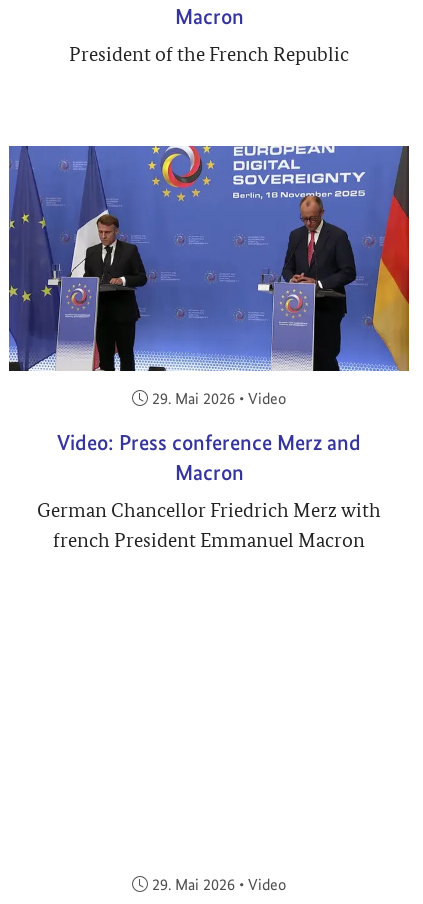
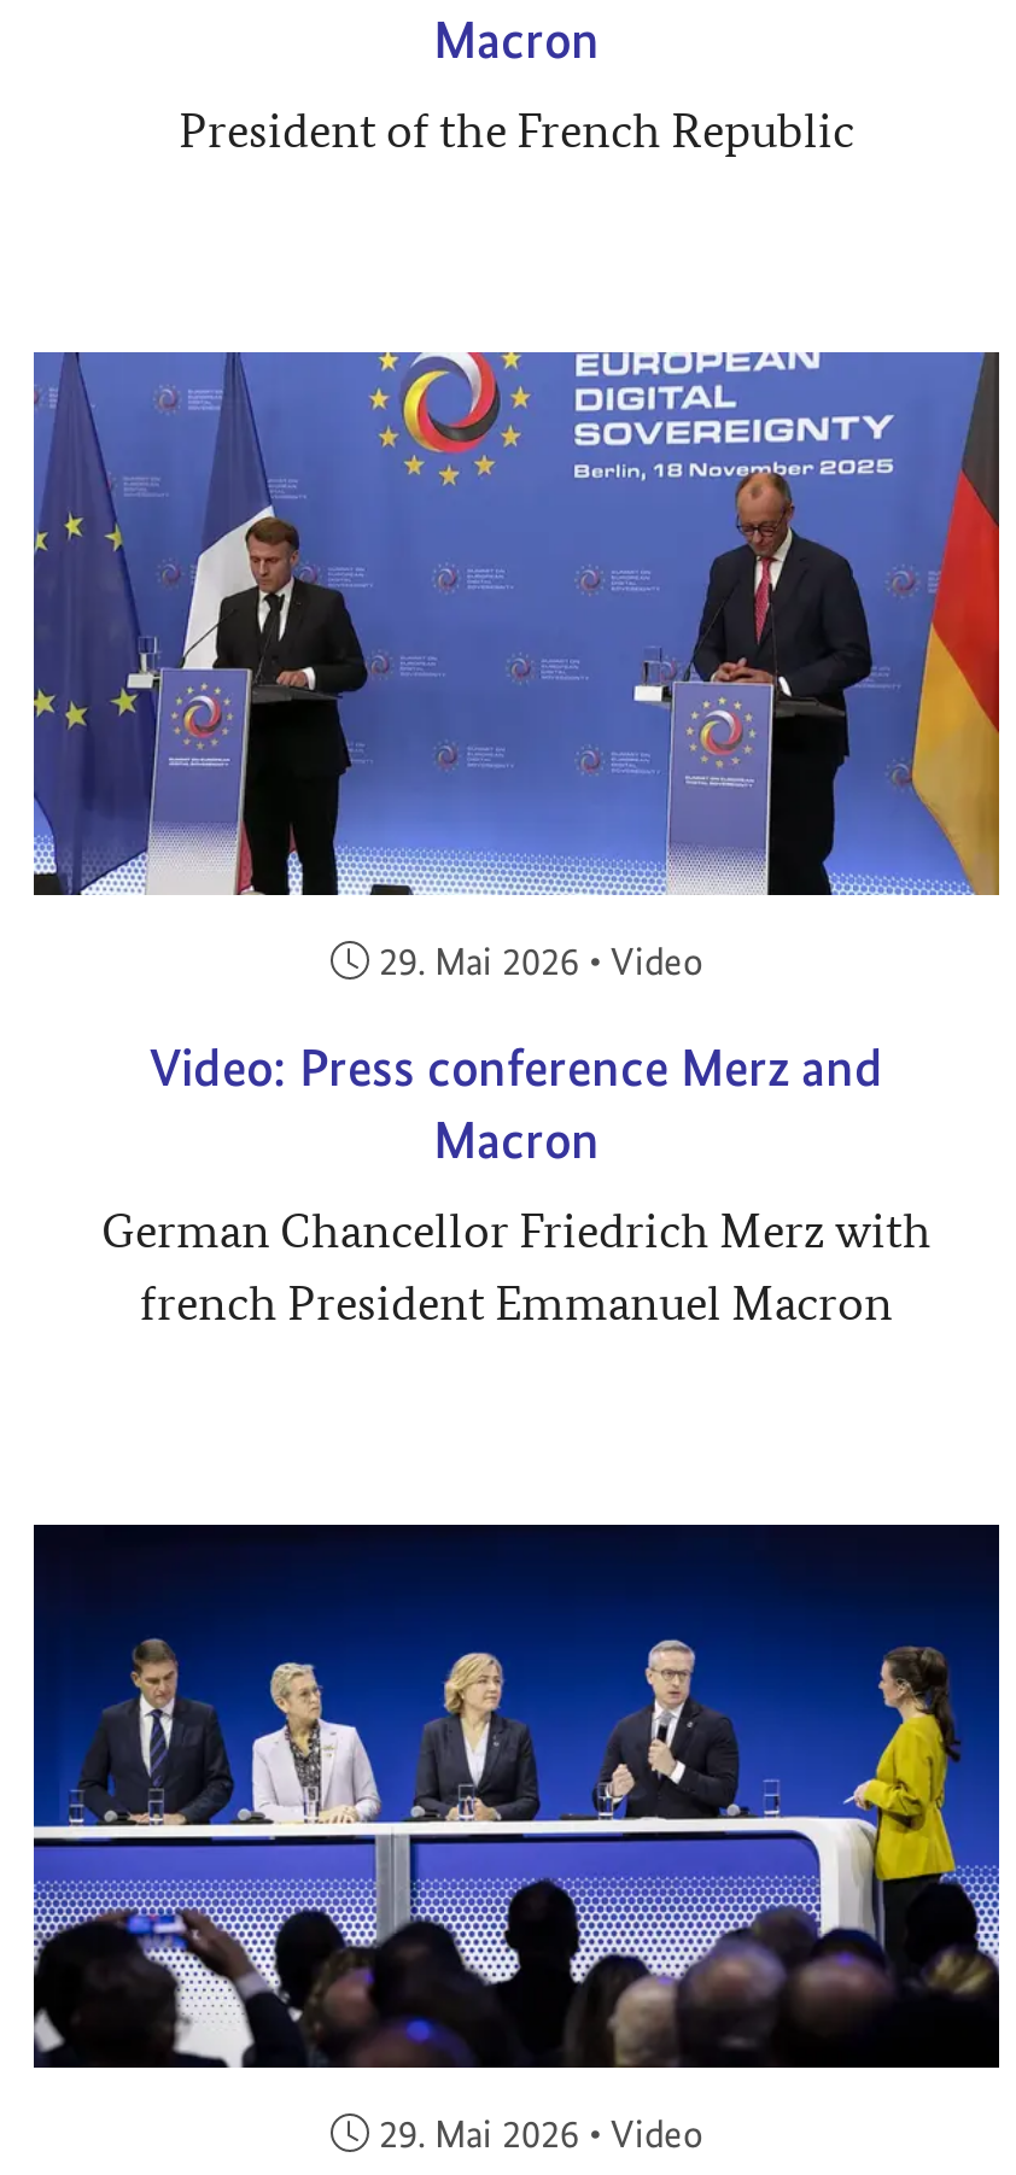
none -> [31,1522,1002,2070] [image]

